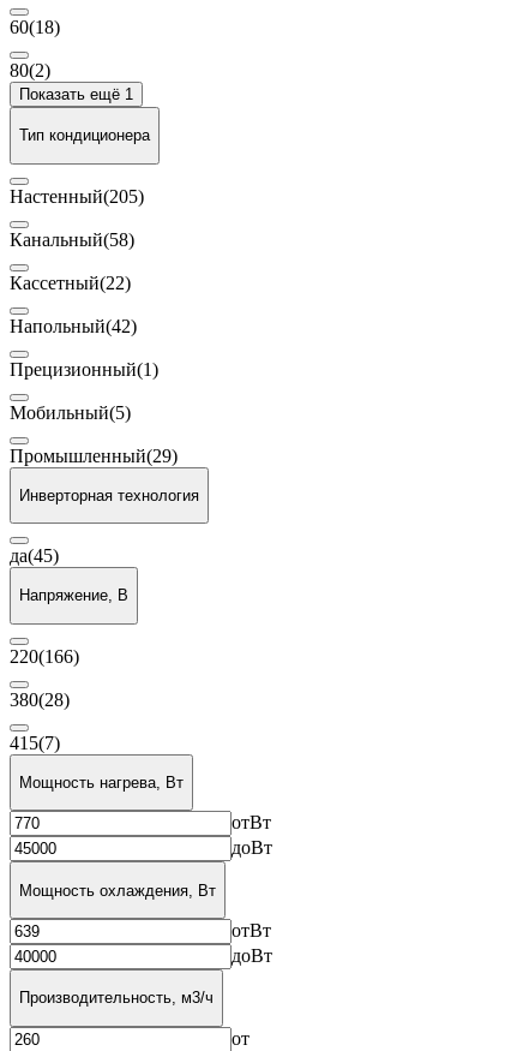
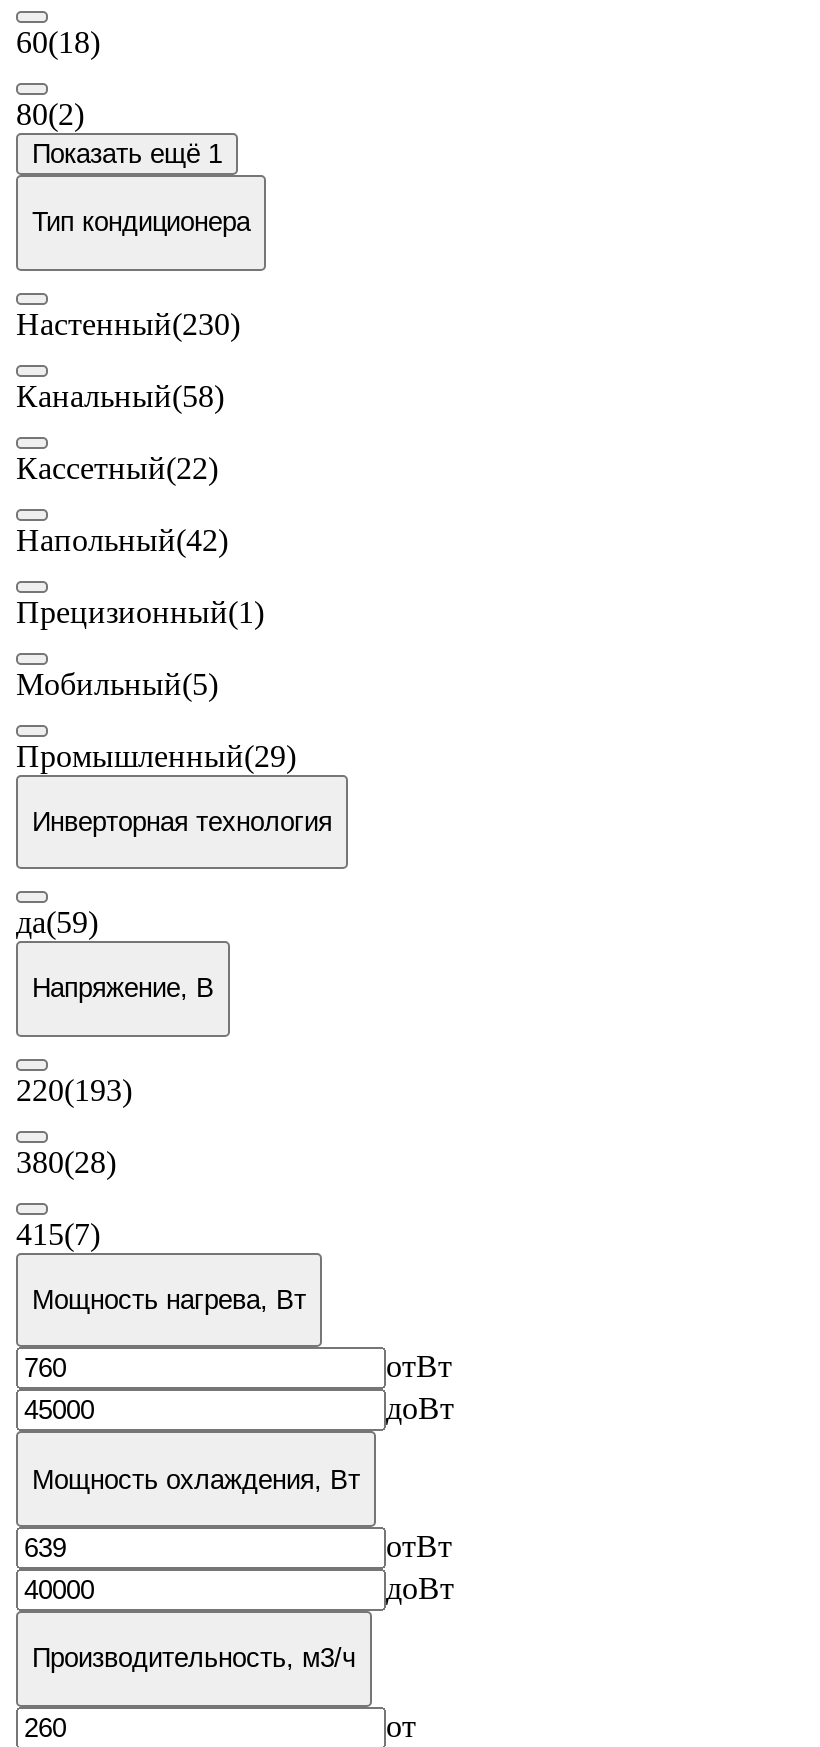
[10,186,144,206] Настенный(205) -> [16,306,240,340] Настенный(230)
[10,546,59,566] да(45) -> [16,905,98,939] да(59)
[10,646,79,666] 220(166) -> [16,1073,132,1107] 220(193)

